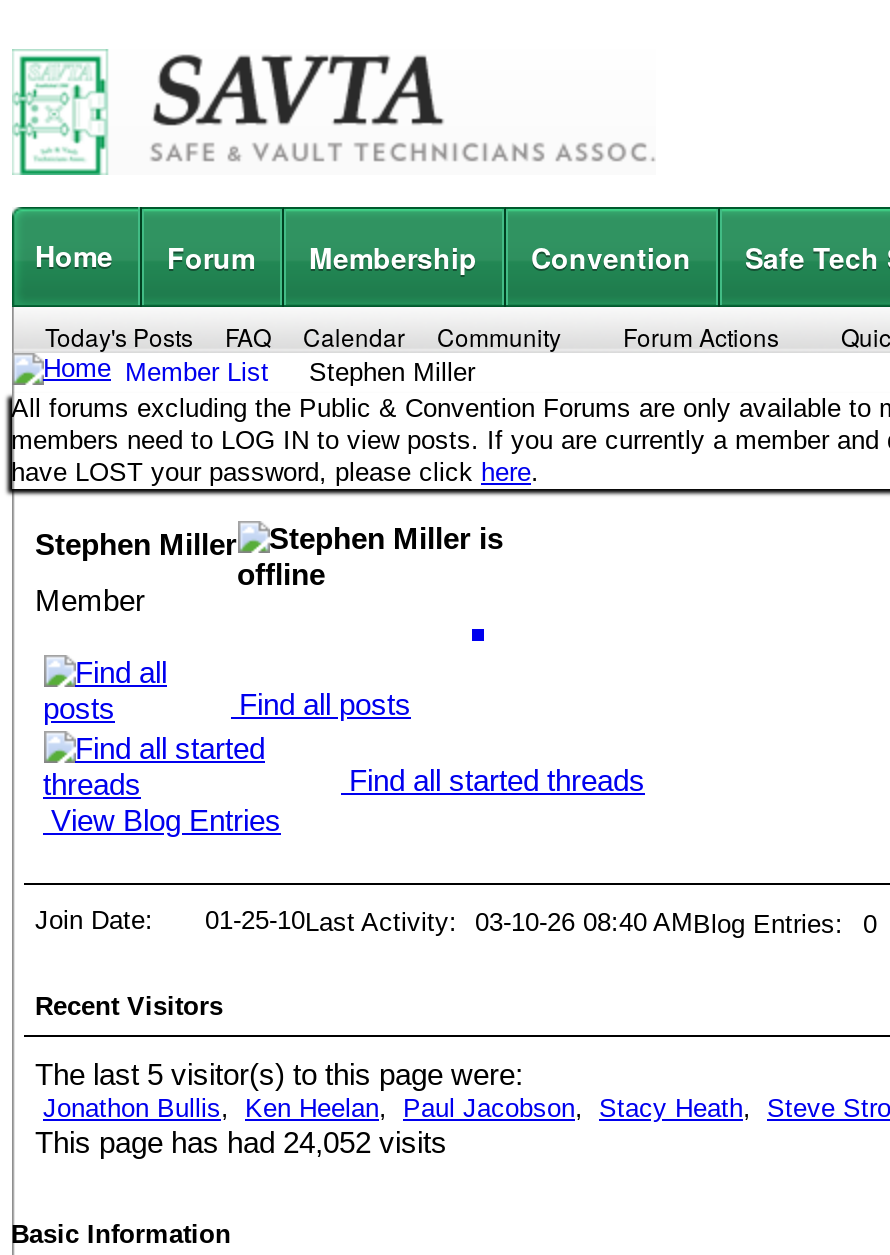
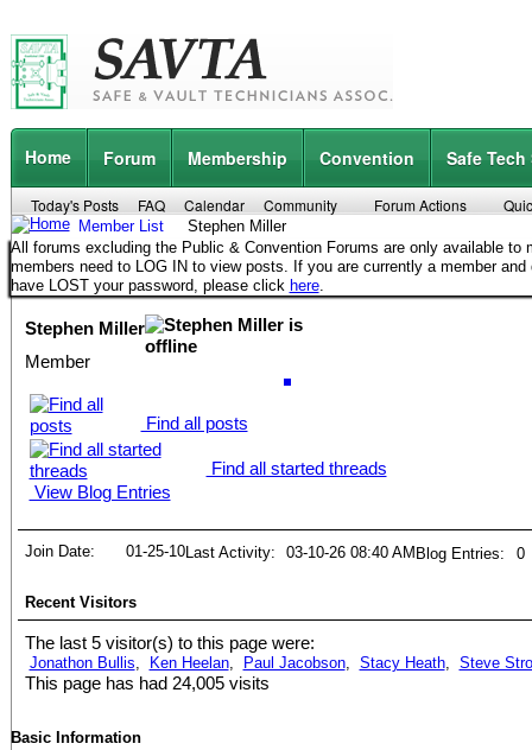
[35,1125,447,1159] This page has had 24,052 visits -> [24,673,269,693] This page has had 24,005 visits

